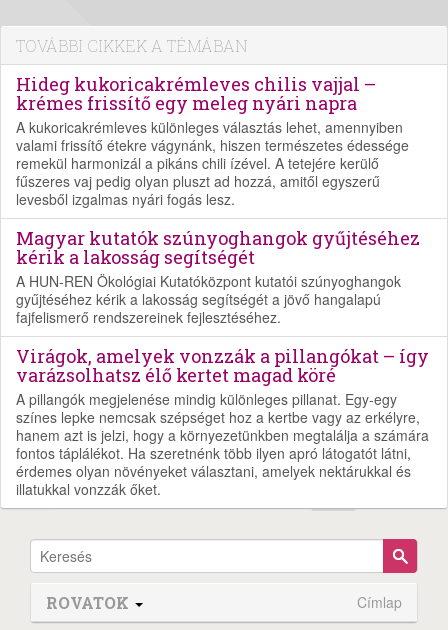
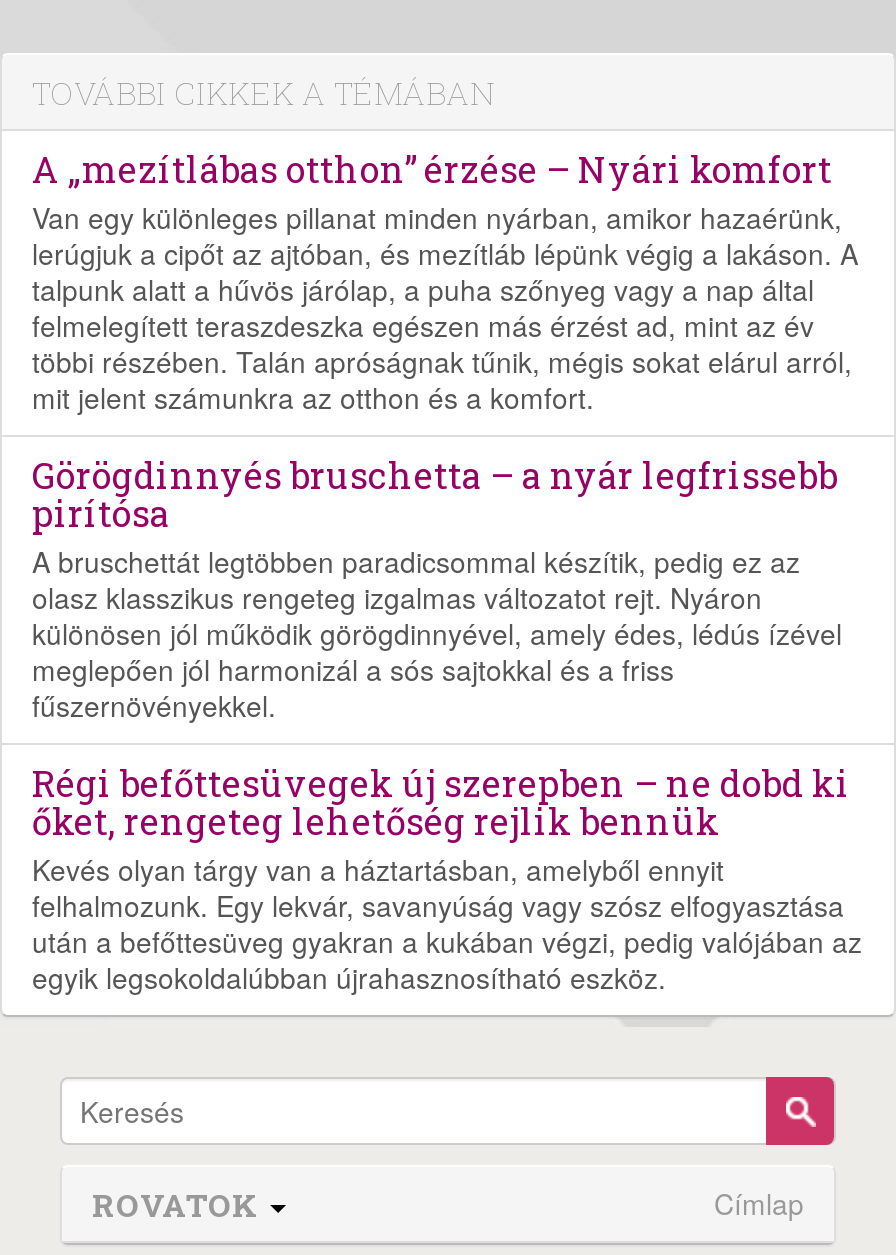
[16,72,409,209] Hideg kukoricakrémleves chilis vajjal – | krémes frissítő egy meleg nyári napra | A kukoricakrémleves különleges választás lehet, amennyiben | valami frissítő étekre vágynánk, hiszen természetes édessége | remekül harmonizál a pikáns chili ízével. A tetejére kerülő | fűszeres vaj pedig olyan pluszt ad hozzá, amitől egyszerű | levesből izgalmas nyári fogás lesz. -> [32,145,858,417] A „mezítlábas otthon” érzése – Nyári komfort | Van egy különleges pillanat minden nyárban, amikor hazaérünk, | lerúgjuk a cipőt az ajtóban, és mezítláb lépünk végig a lakáson. A | talpunk alatt a hűvös járólap, a puha szőnyeg vagy a nap által | felmelegített teraszdeszka egészen más érzést ad, mint az év | többi részében. Talán apróságnak tűnik, mégis sokat elárul arról, | mit jelent számunkra az otthon és a komfort.
[16,226,420,327] Magyar kutatók szúnyoghangok gyűjtéséhez | kérik a lakosság segítségét | A HUN-REN Ökológiai Kutatóközpont kutatói szúnyoghangok | gyűjtéséhez kérik a lakosság segítségét a jövő hangalapú | fajfelismerő rendszereinek fejlesztéséhez. -> [32,451,842,725] Görögdinnyés bruschetta – a nyár legfrissebb | pirítósa | A bruschettát legtöbben paradicsommal készítik, pedig ez az | olasz klasszikus rengeteg izgalmas változatot rejt. Nyáron | különösen jól működik görögdinnyével, amely édes, lédús ízével | meglepően jól harmonizál a sós sajtokkal és a friss | fűszernövényekkel.
[16,344,429,499] Virágok, amelyek vonzzák a pillangókat – így | varázsolhatsz élő kertet magad köré | A pillangók megjelenése mindig különleges pillanat. Egy-egy | színes lepke nemcsak szépséget hoz a kertbe vagy az erkélyre, | hanem azt is jelzi, hogy a környezetünkben megtalálja a számára | fontos táplálékot. Ha szeretnénk több ilyen apró látogatót látni, | érdemes olyan növényeket választani, amelyek nektárukkal és | illatukkal vonzzák őket. -> [32,759,862,997] Régi befőttesüvegek új szerepben – ne dobd ki | őket, rengeteg lehetőség rejlik bennük | Kevés olyan tárgy van a háztartásban, amelyből ennyit | felhalmozunk. Egy lekvár, savanyúság vagy szósz elfogyasztása | után a befőttesüveg gyakran a kukában végzi, pedig valójában az | egyik legsokoldalúbban újrahasznosítható eszköz.

